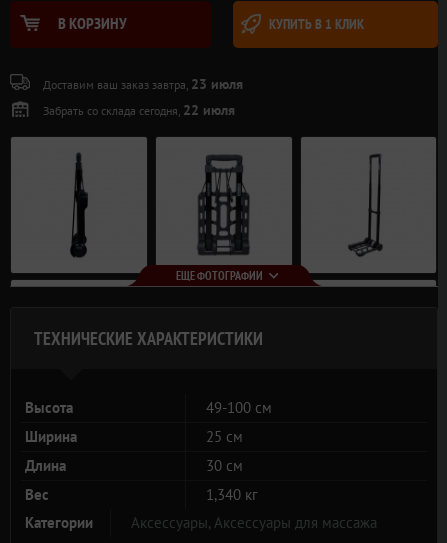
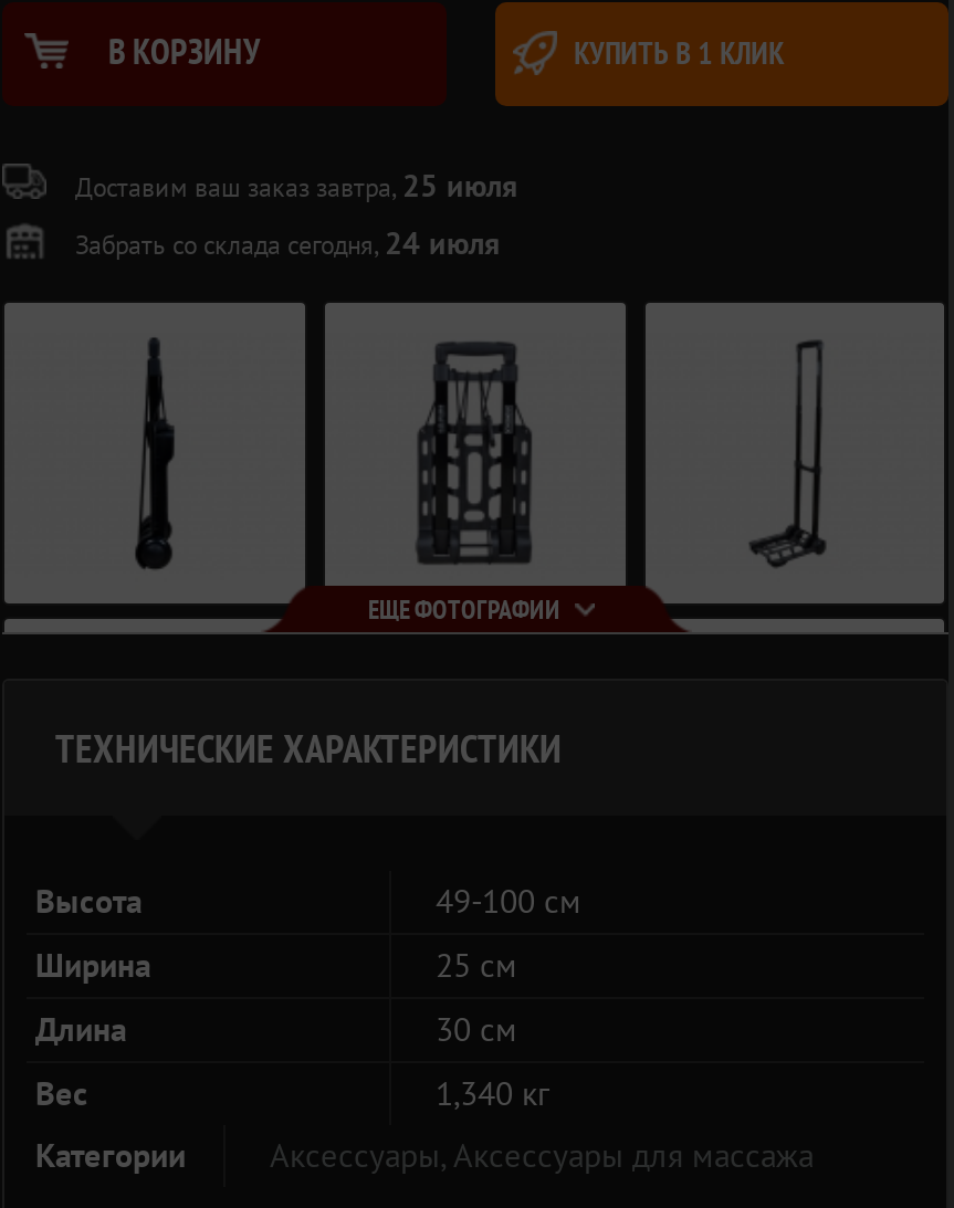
[43,75,243,93] Доставим ваш заказ завтра, 23 июля -> [75,166,517,205] Доставим ваш заказ завтра, 25 июля
[43,101,235,119] Забрать со склада сегодня, 22 июля -> [75,223,500,263] Забрать со склада сегодня, 24 июля

